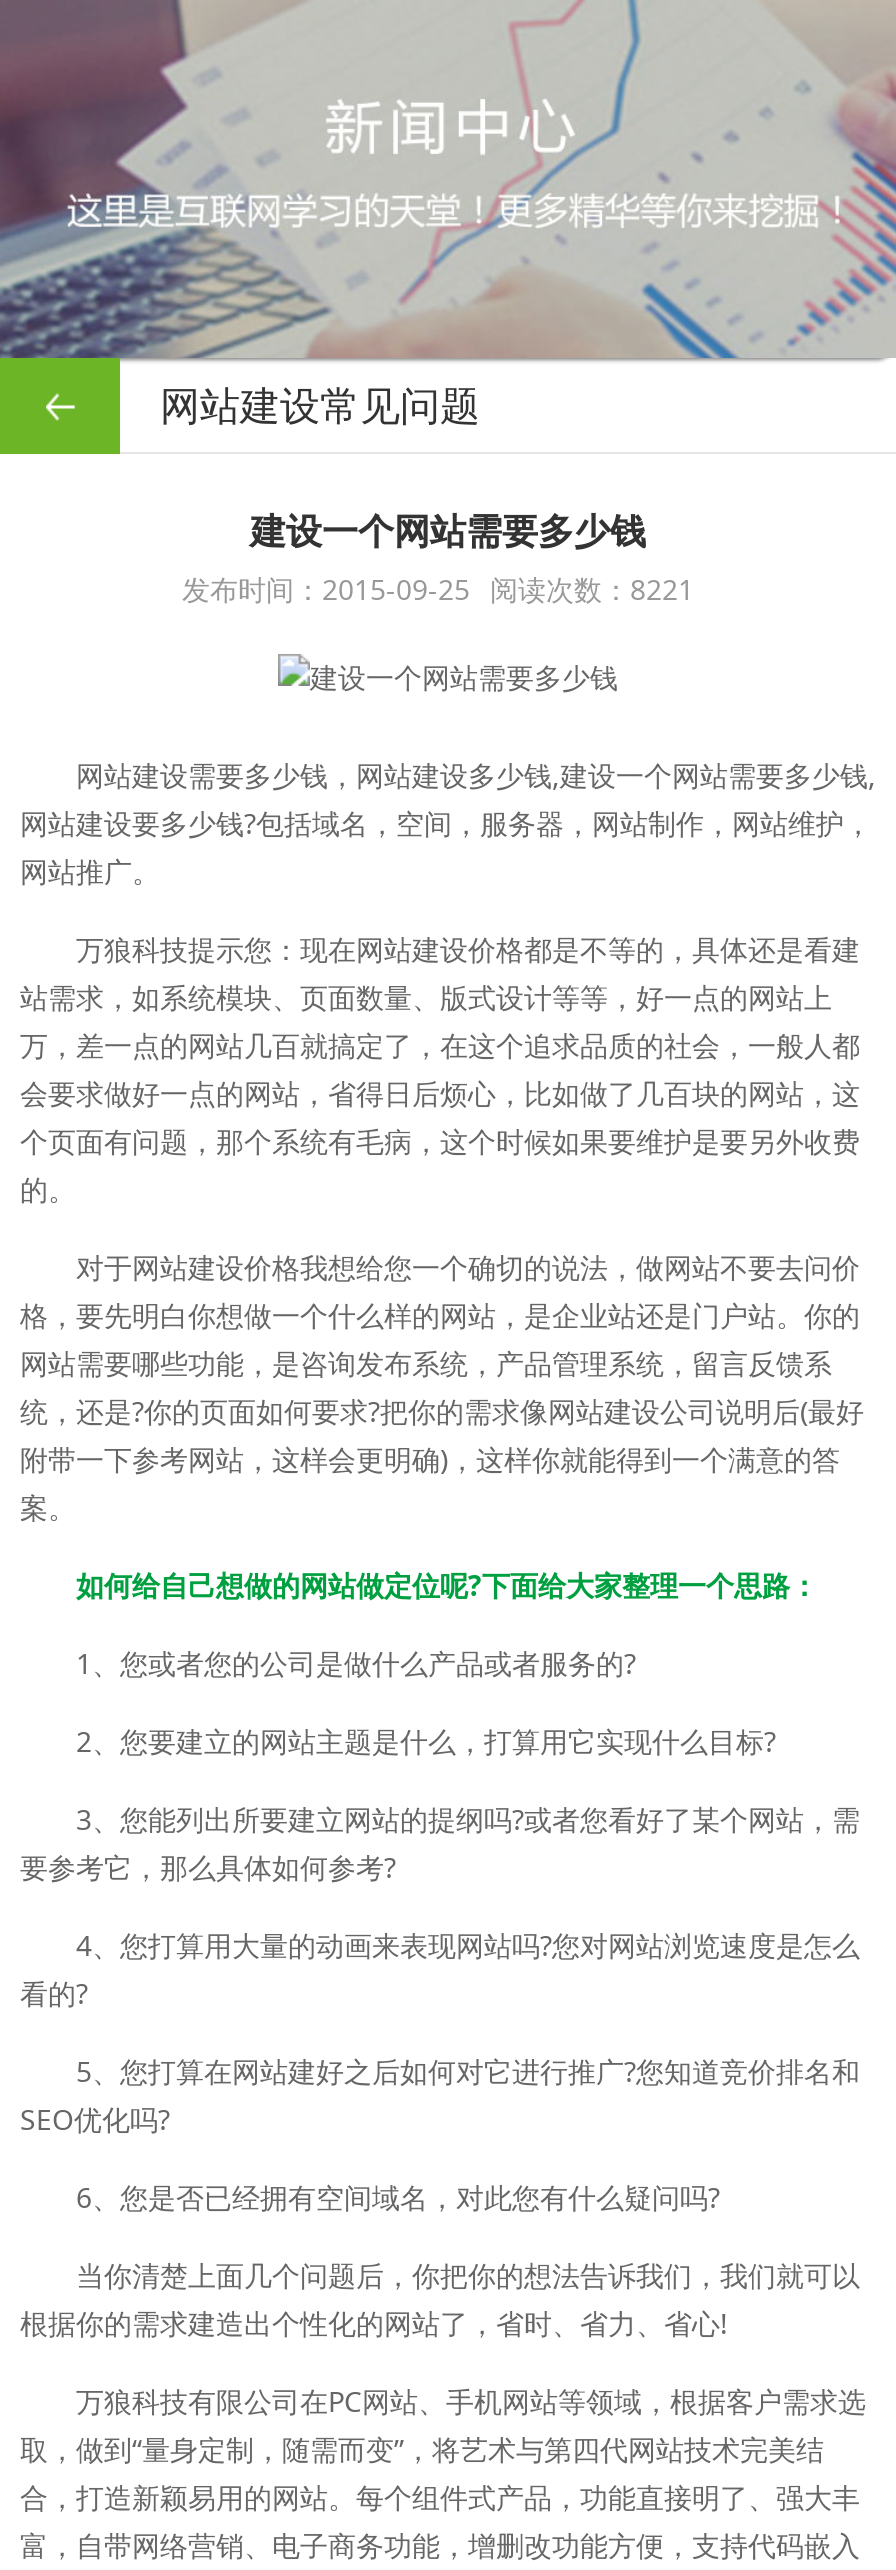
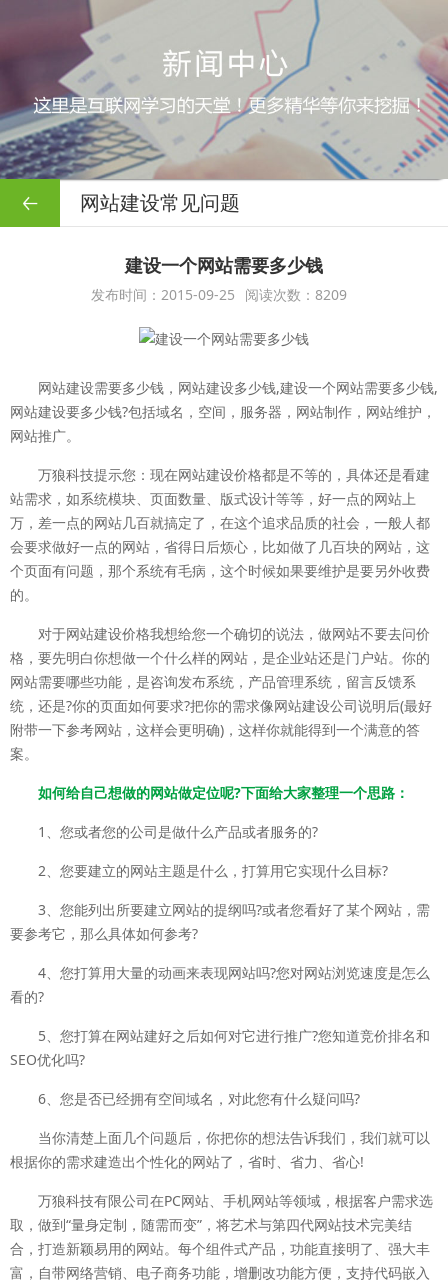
[182,570,694,608] 发布时间：2015-09-25 阅读次数：8221 -> [91,285,347,304] 发布时间：2015-09-25 阅读次数：8209

